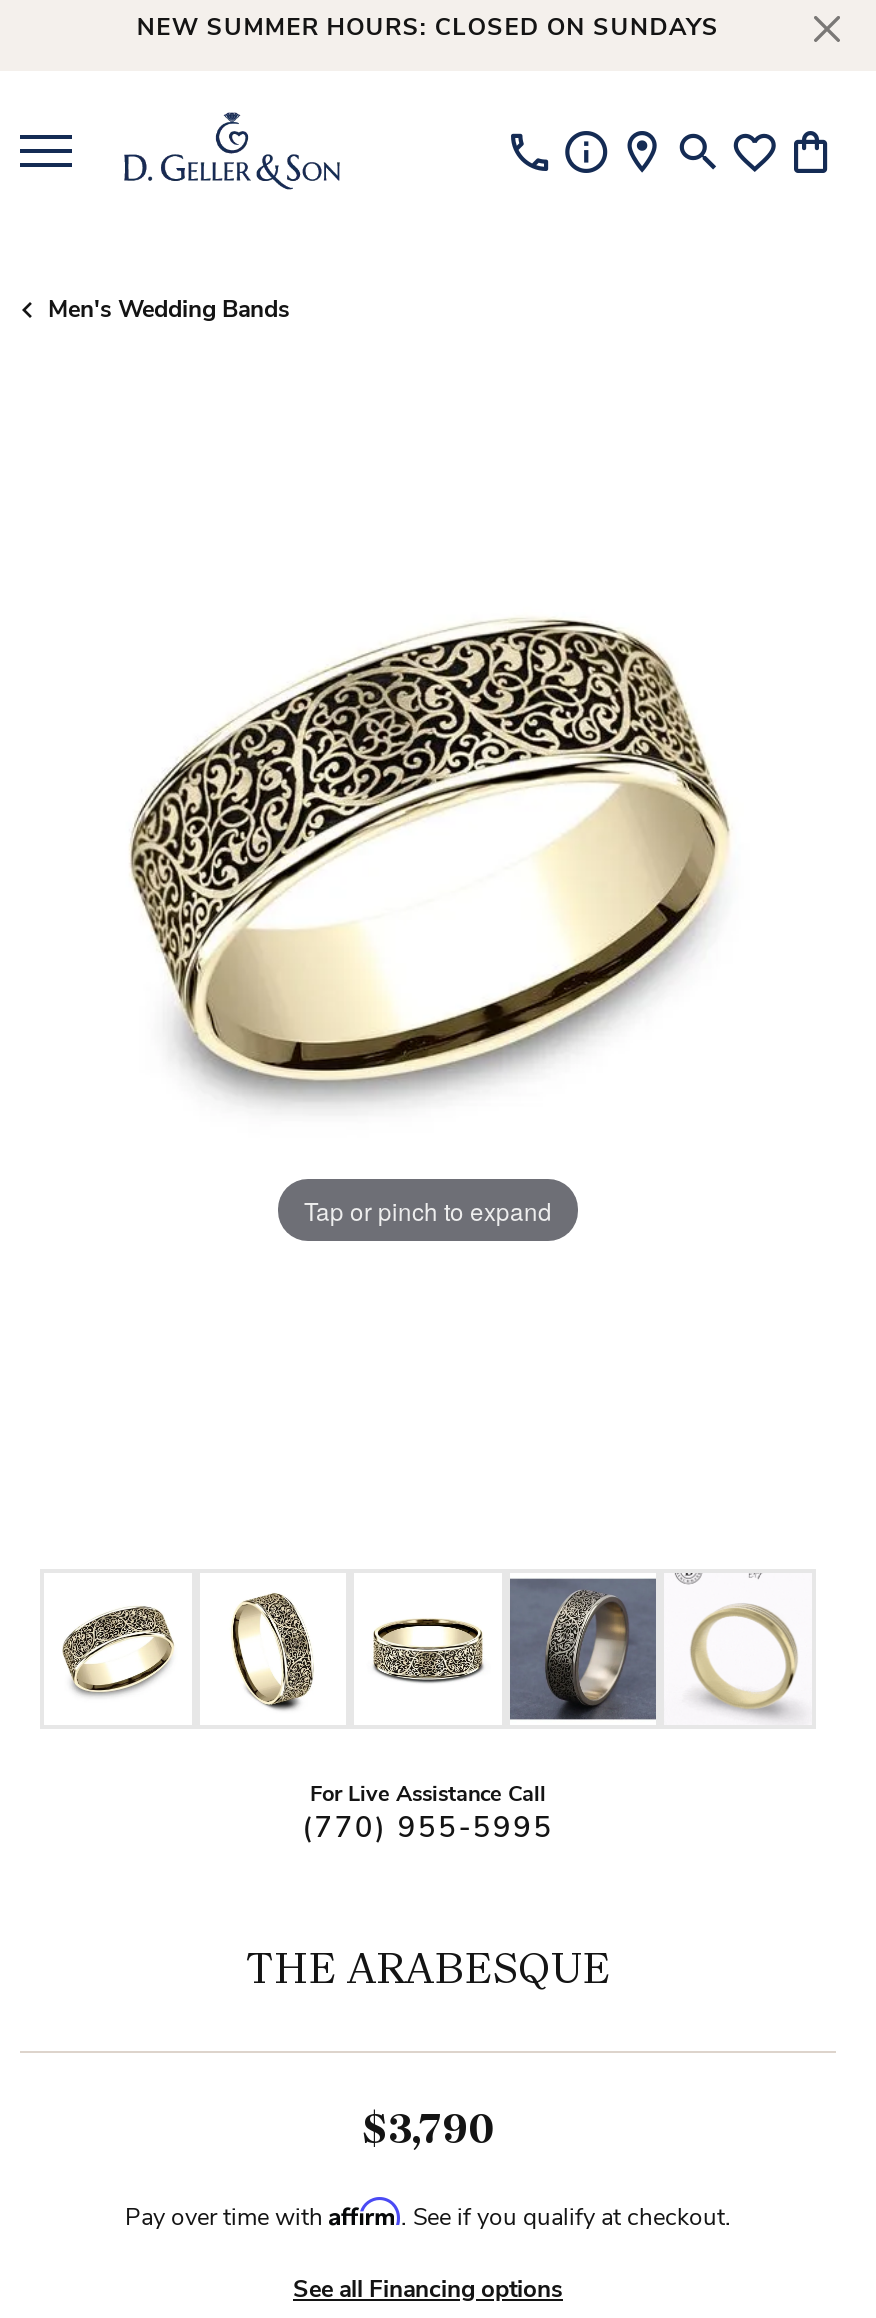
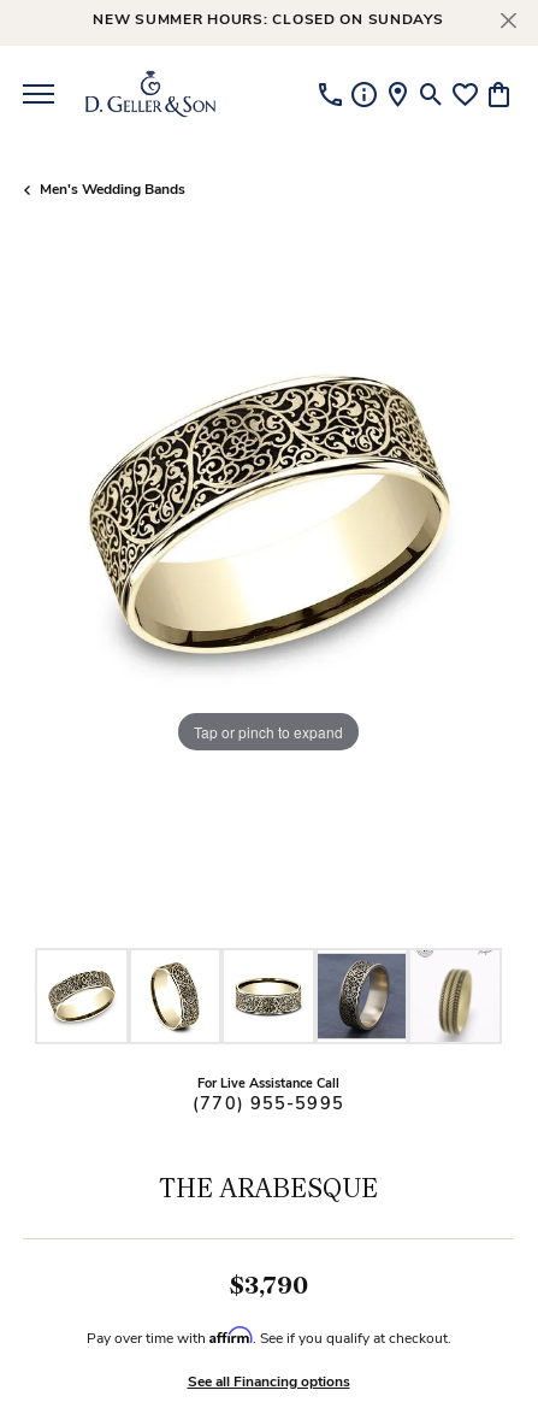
[688,1609,798,1723] [image] -> [426,971,490,1042] [image]

